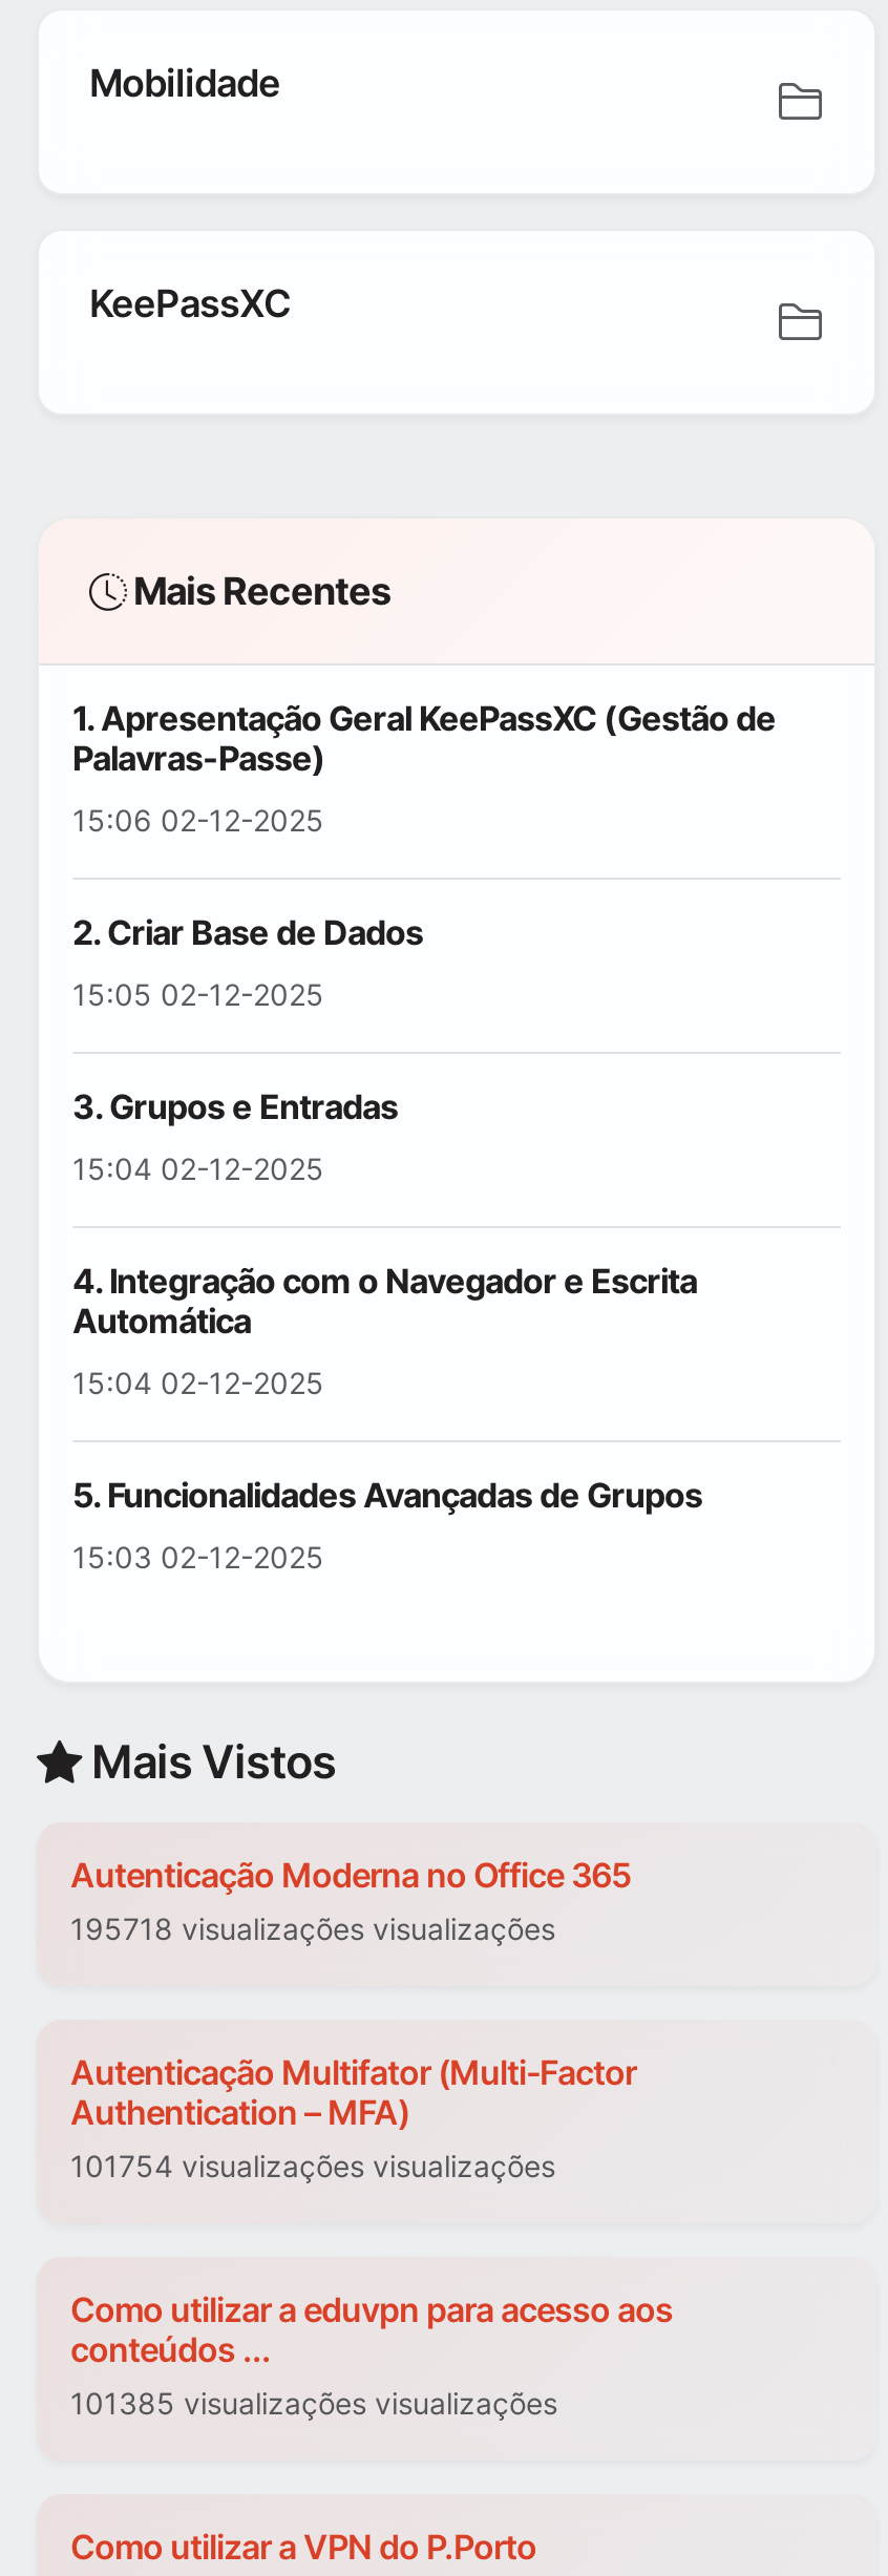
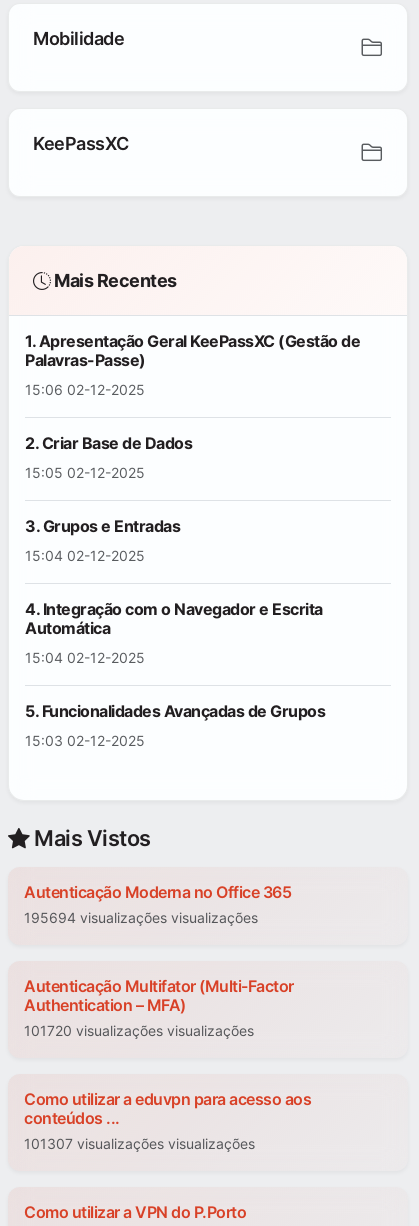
[70,1912,555,1947] 195718 visualizações visualizações -> [24,909,258,926] 195694 visualizações visualizações
[70,2149,555,2184] 101754 visualizações visualizações -> [24,1022,254,1039] 101720 visualizações visualizações
[70,2386,557,2422] 101385 visualizações visualizações -> [24,1135,255,1152] 101307 visualizações visualizações

